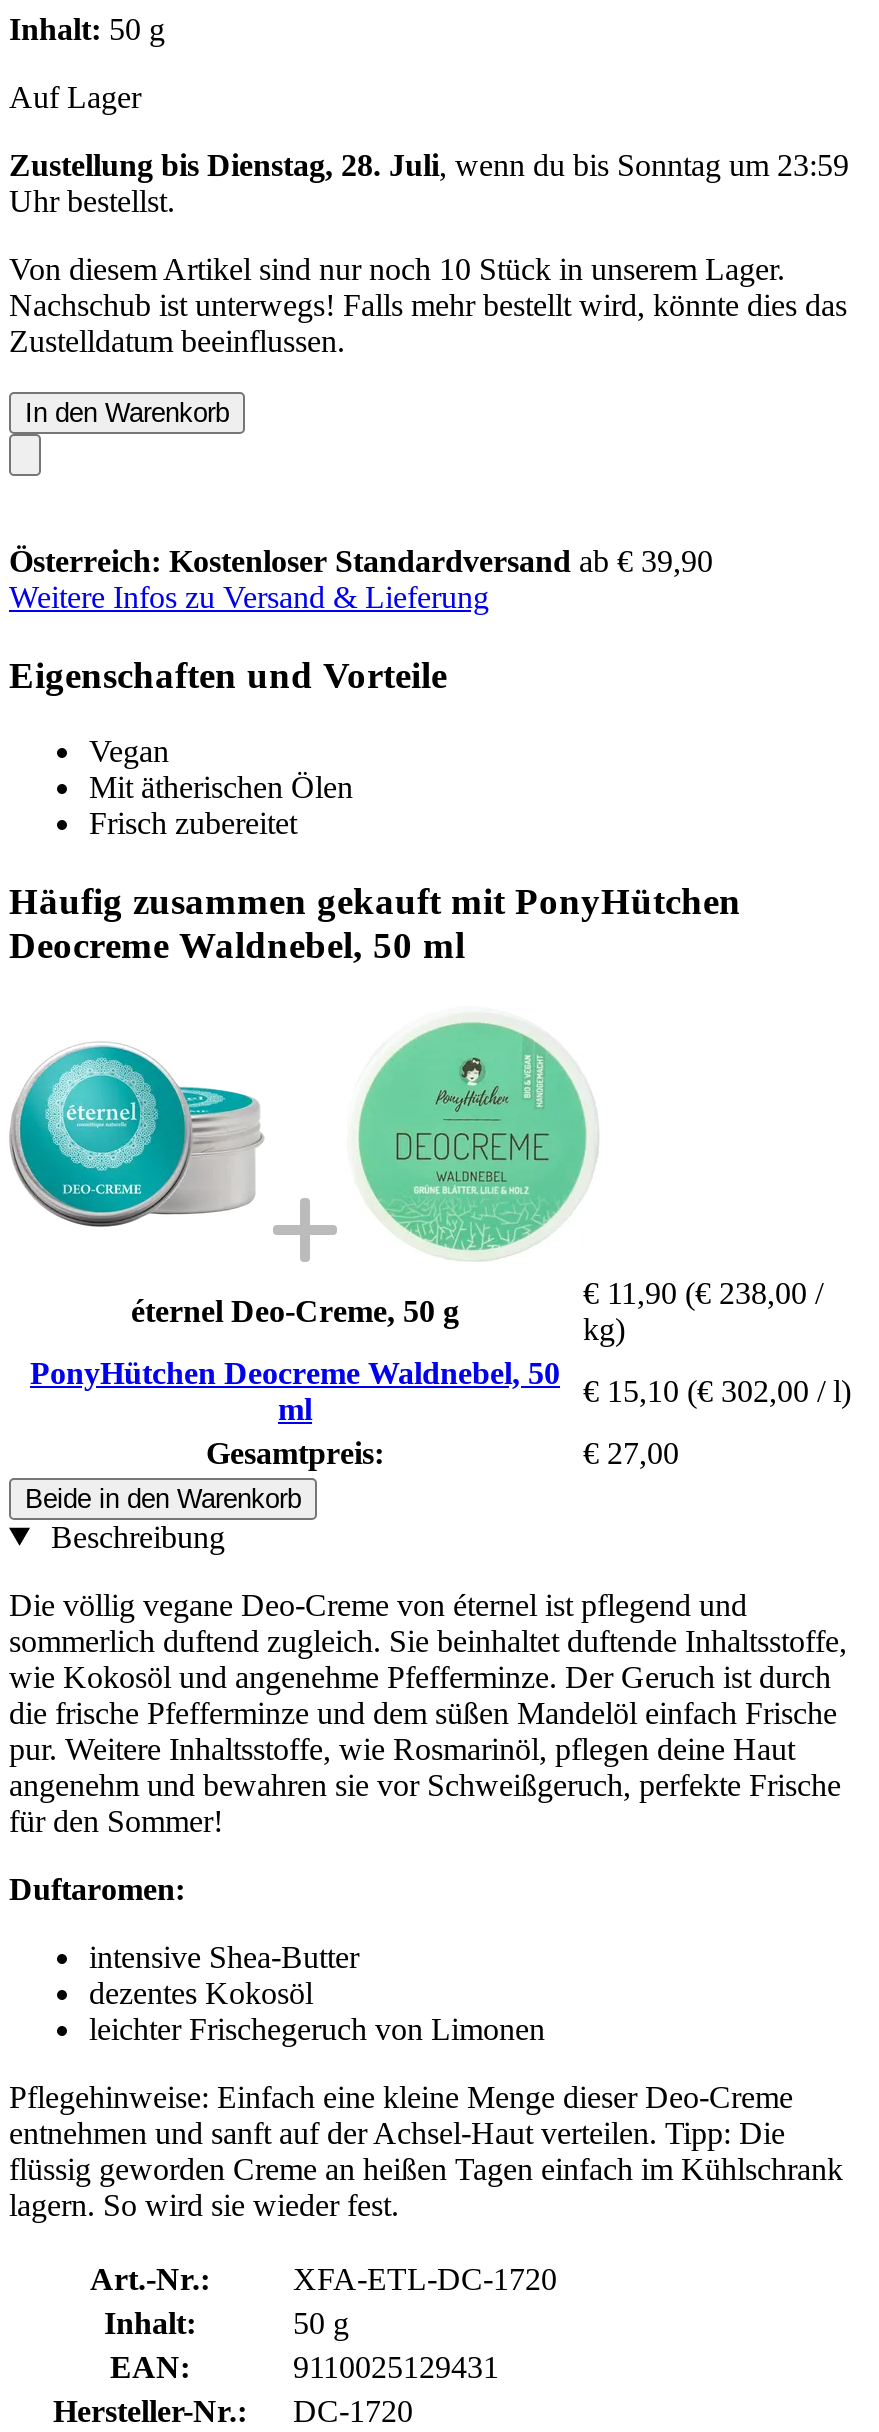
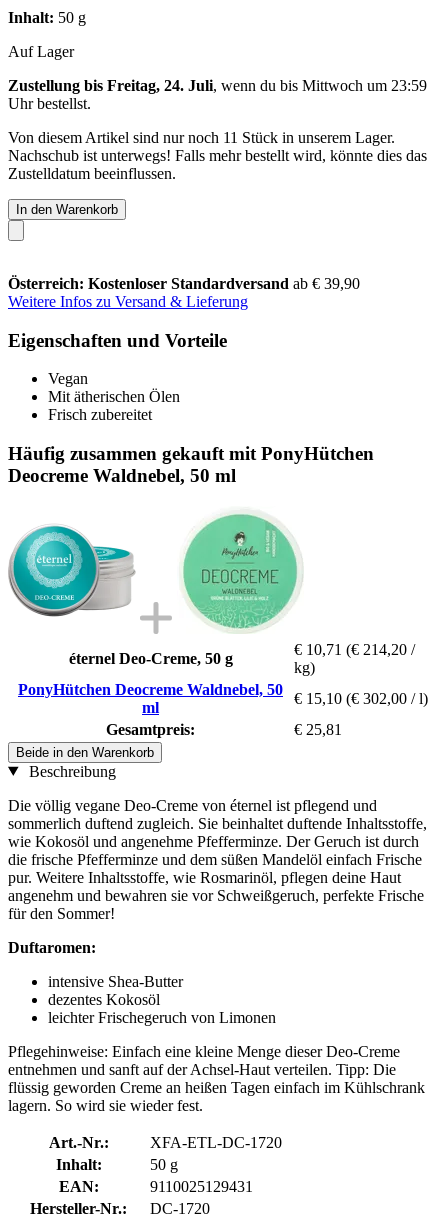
[9,148,849,182] Zustellung bis Dienstag, 28. Juli, wenn du bis Sonntag um 23:59 -> [8,77,427,94] Zustellung bis Freitag, 24. Juli, wenn du bis Mittwoch um 23:59
[9,252,785,286] Von diesem Artikel sind nur noch 10 Stück in unserem Lager. -> [8,129,395,146] Von diesem Artikel sind nur noch 11 Stück in unserem Lager.
[583,1275,823,1309] € 11,90 (€ 238,00 / -> [294,641,415,658] € 10,71 (€ 214,20 /
[583,1435,679,1469] € 27,00 -> [294,721,342,738] € 25,81

